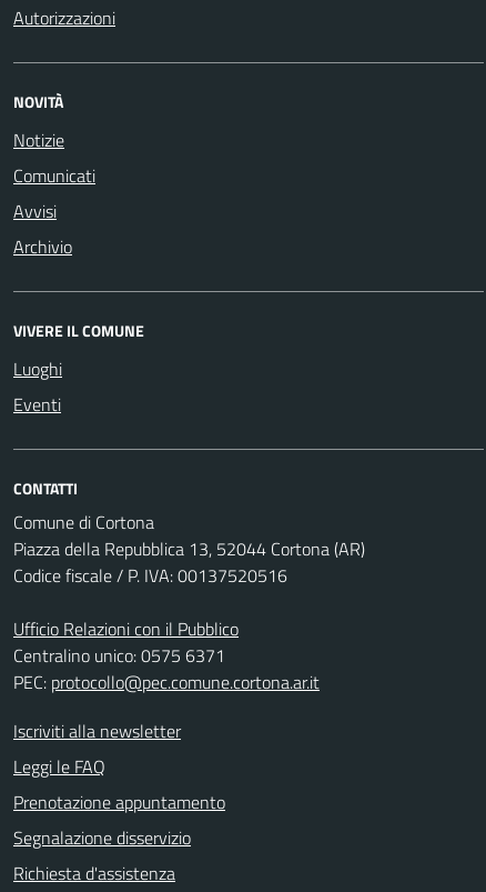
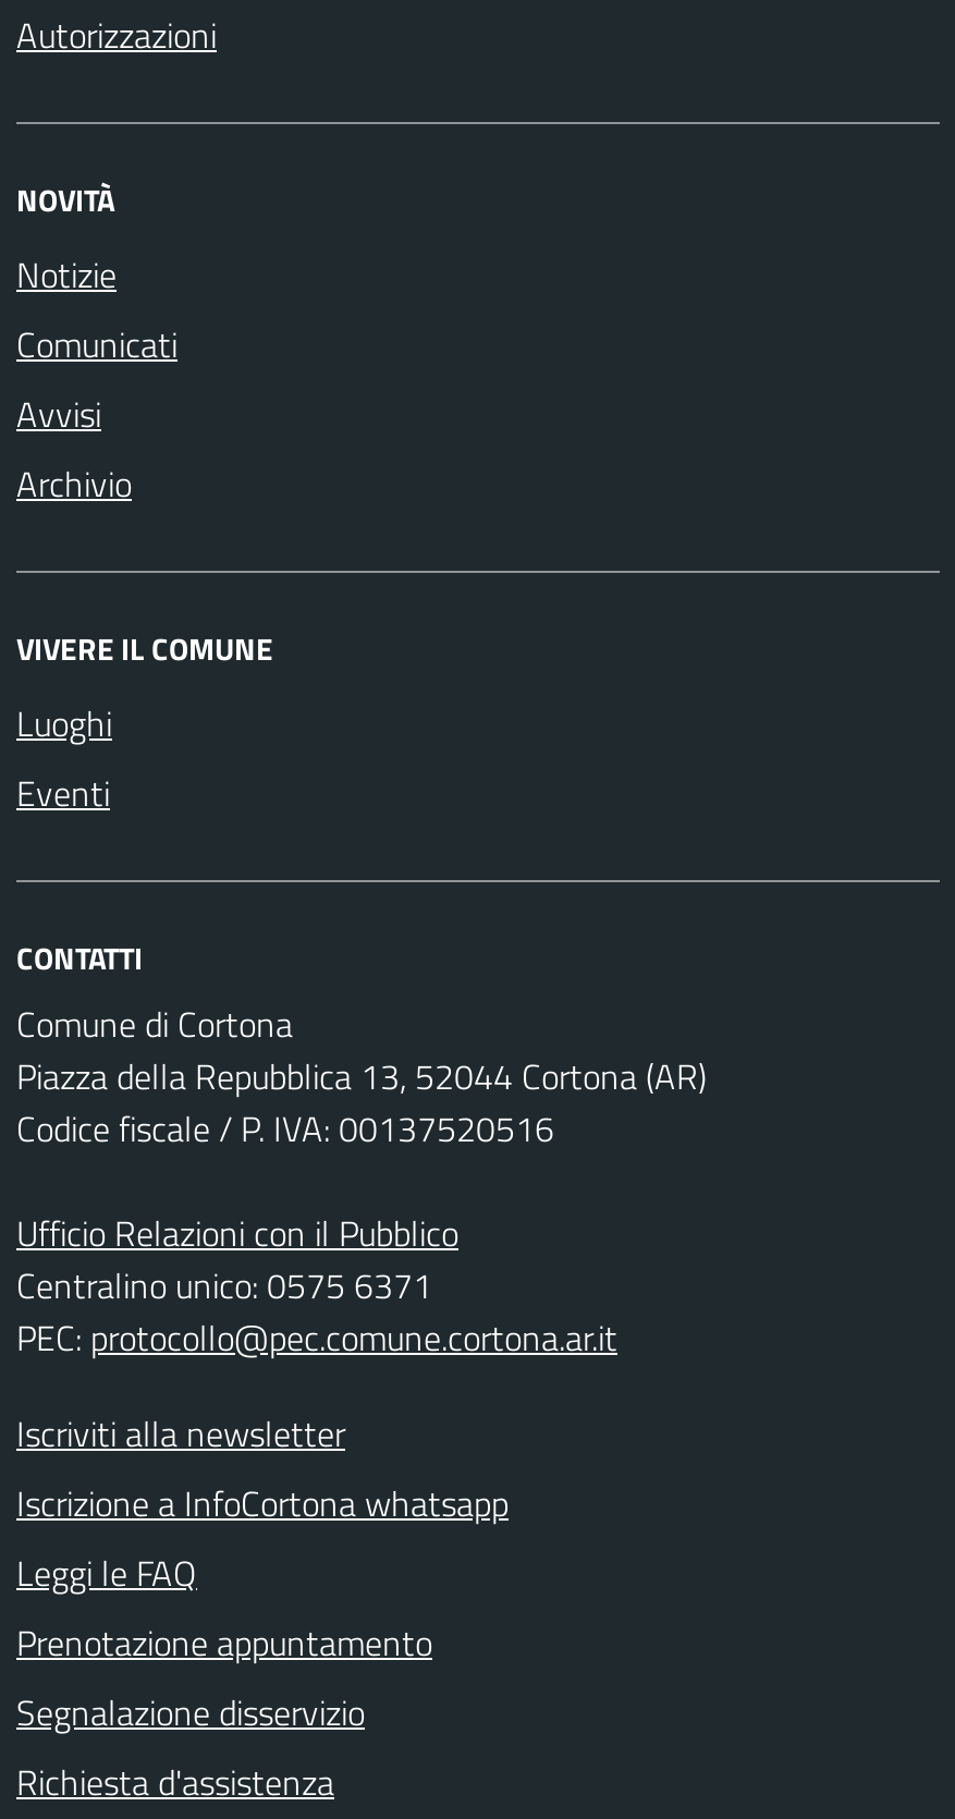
none -> [16,1477,509,1529] Iscrizione a InfoCortona whatsapp

